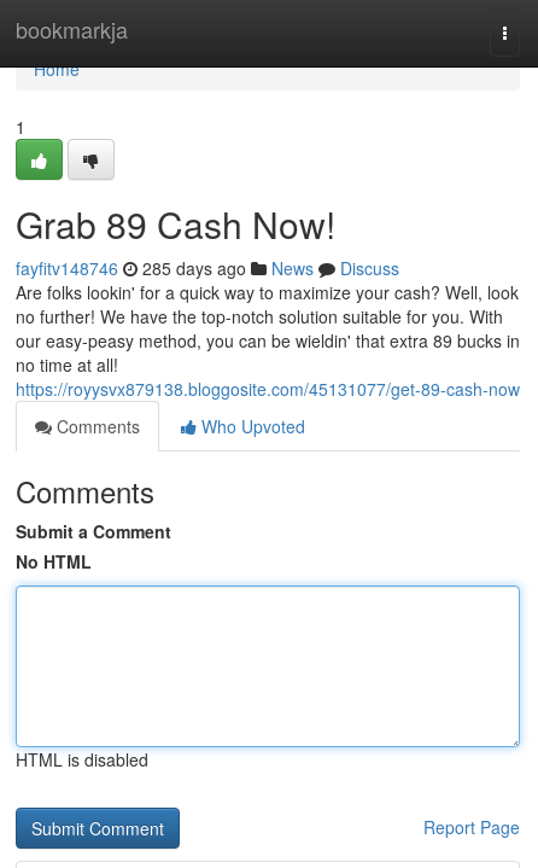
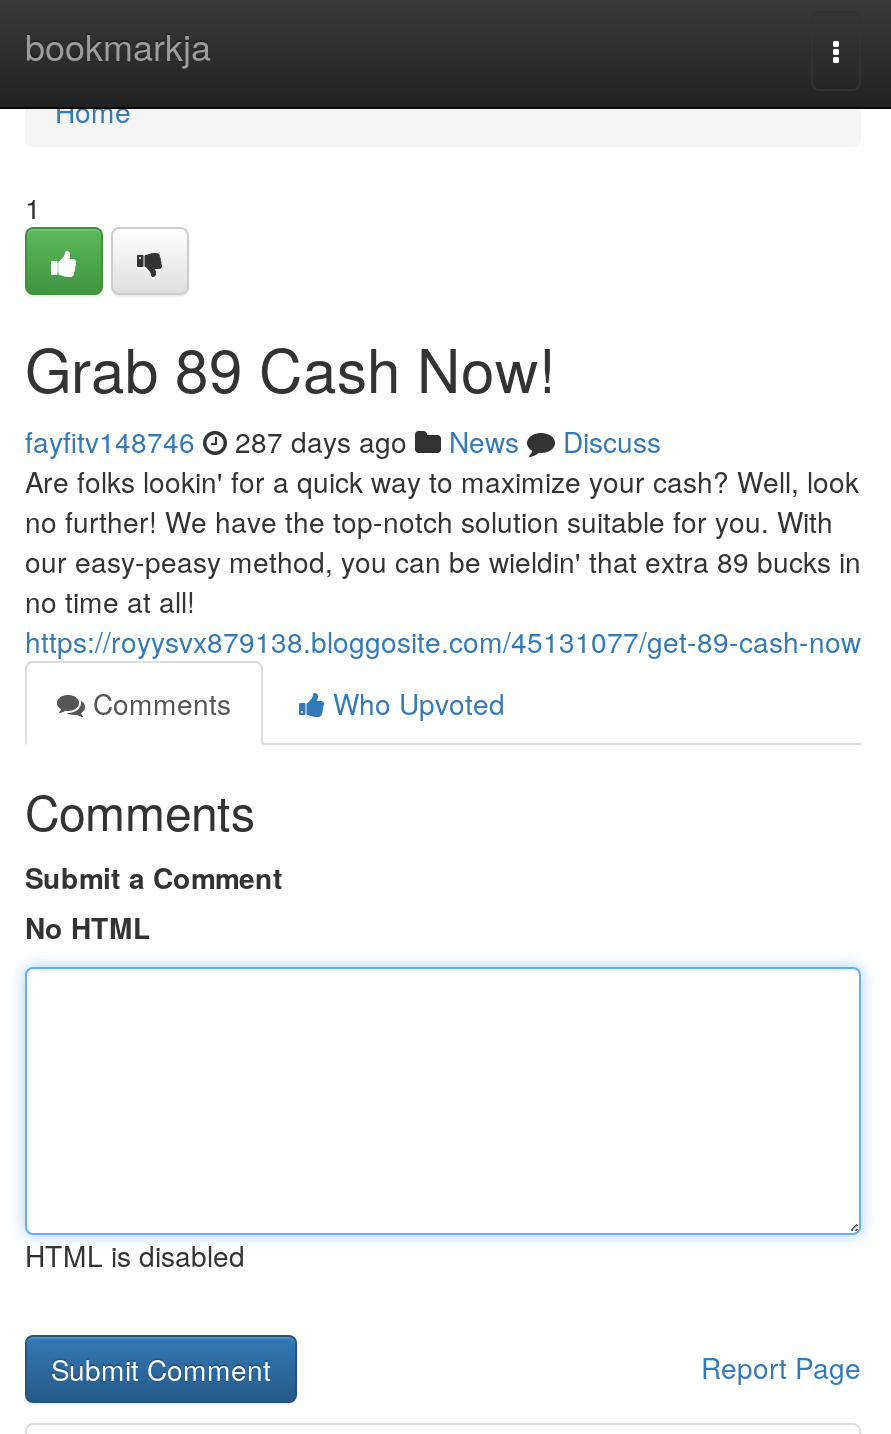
[16,256,399,280] fayfitv148746 285 days ago News Discuss -> [25,421,661,461] fayfitv148746 287 days ago News Discuss

